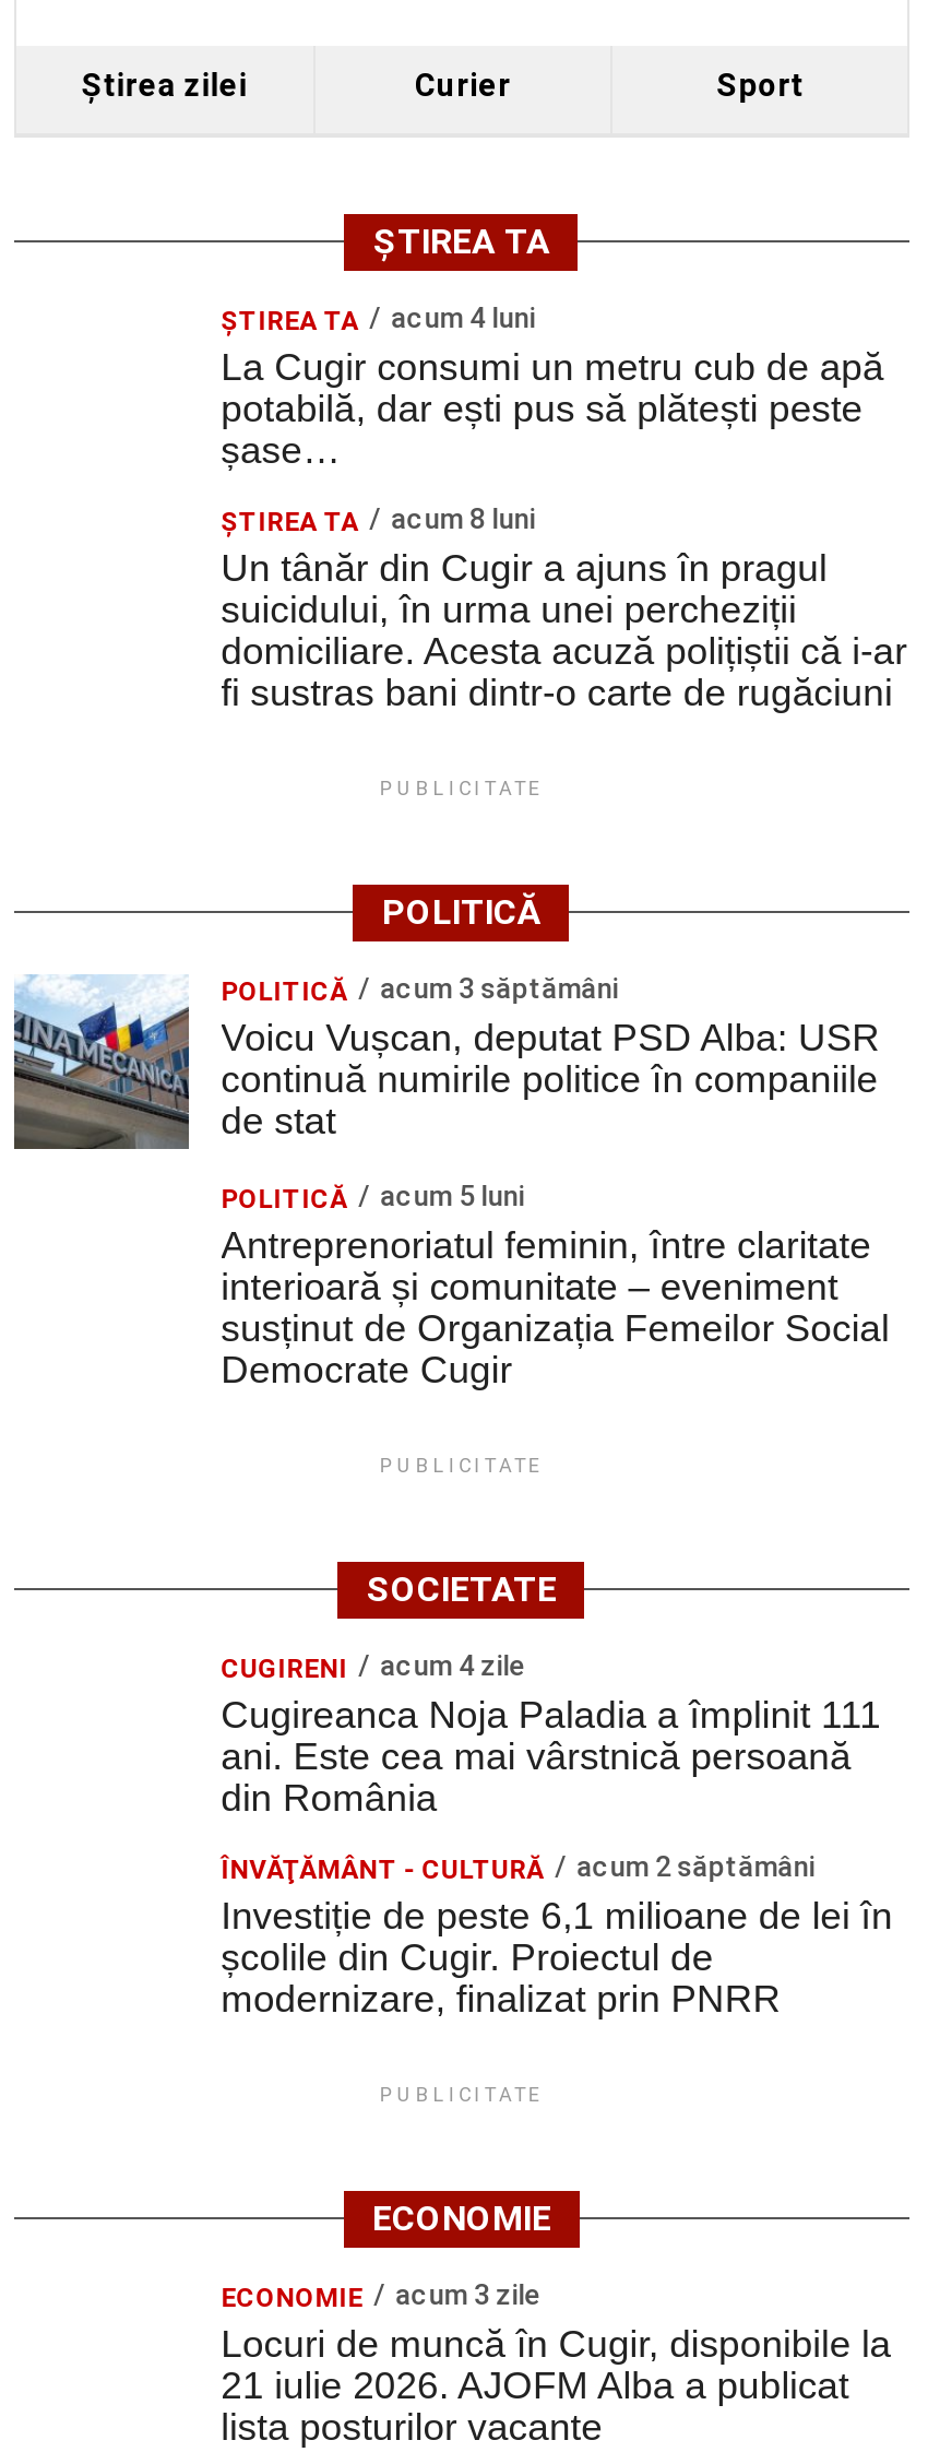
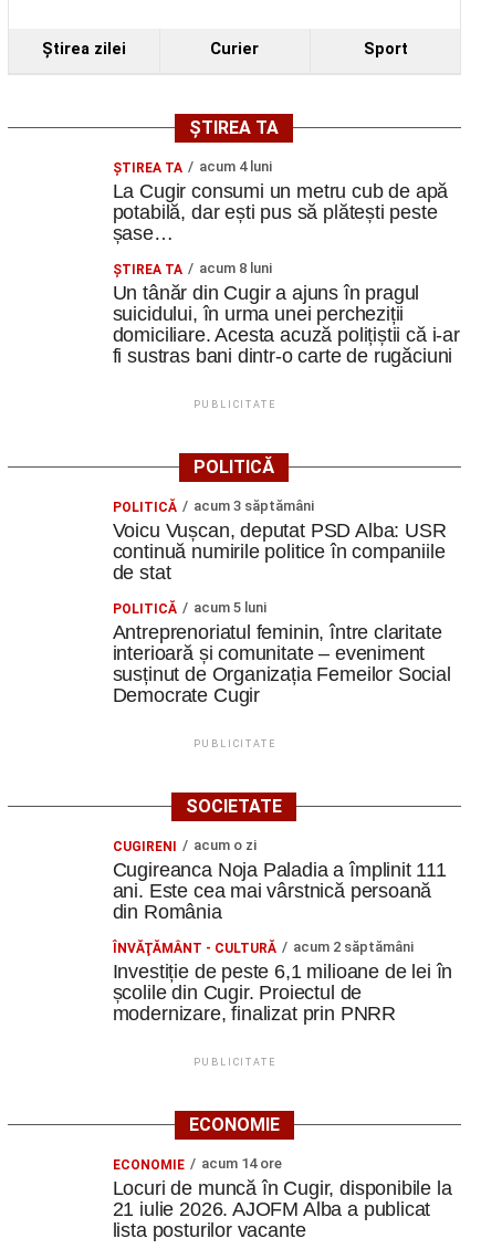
[12,974,191,1151] [image] -> none
[380,1649,524,1682] acum 4 zile -> [193,837,256,853] acum o zi
[221,2278,540,2313] ECONOMIE acum 3 zile -> [112,1155,282,1173] ECONOMIE acum 14 ore

